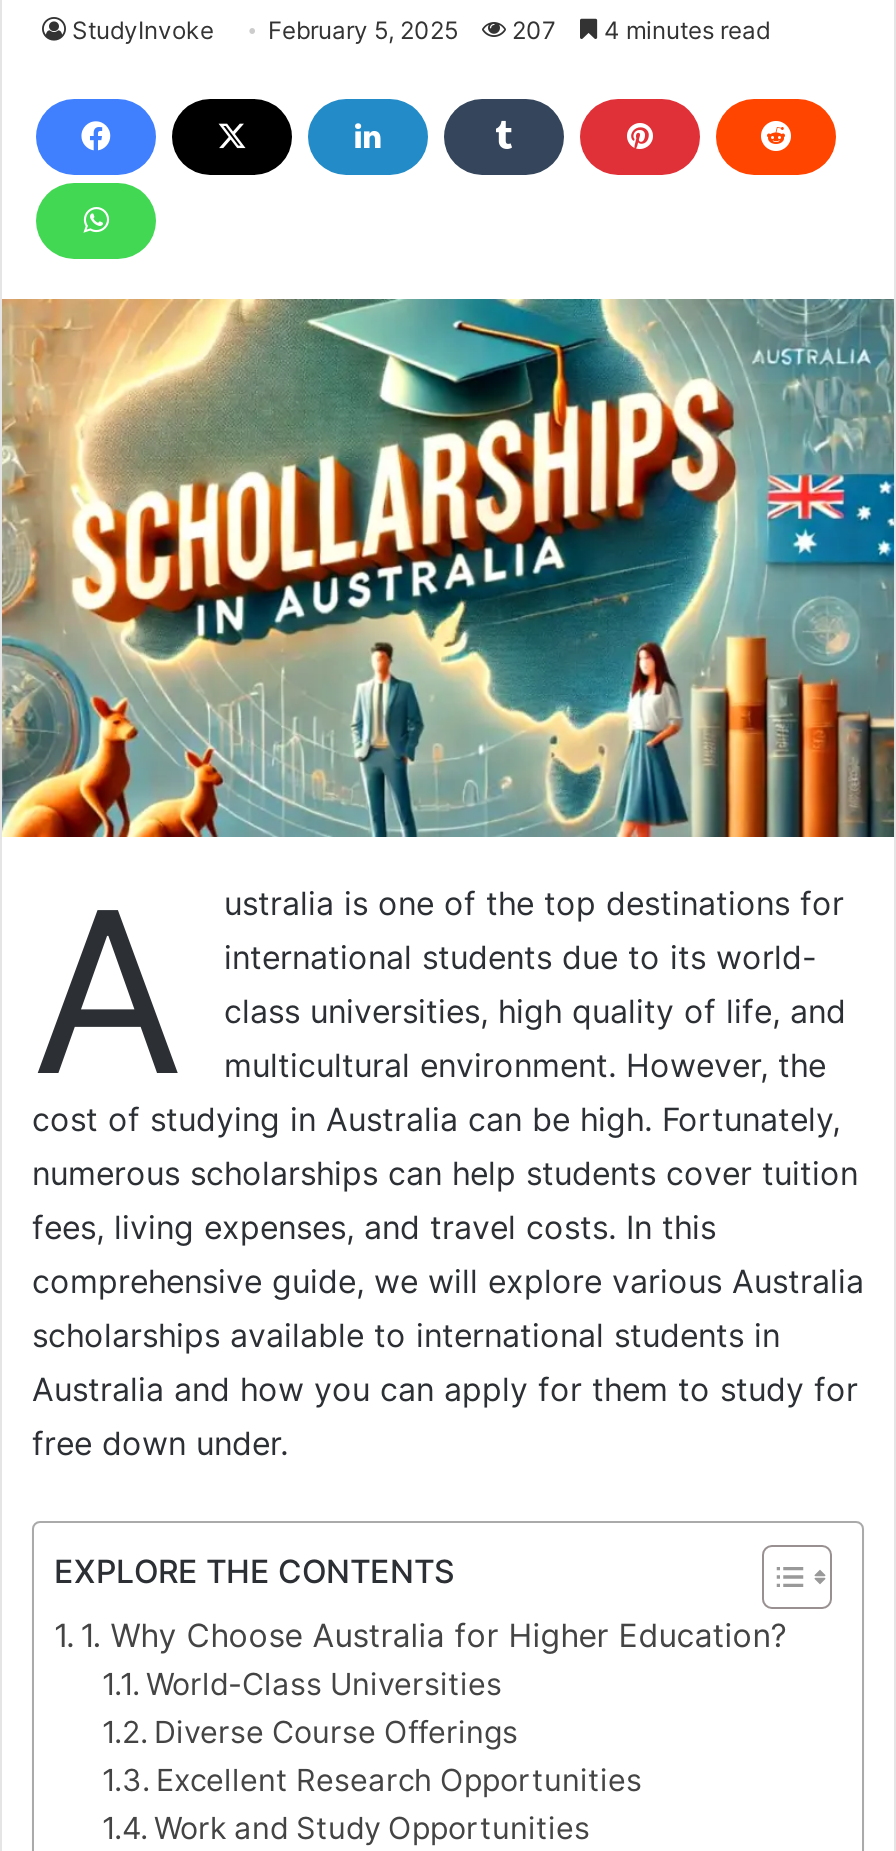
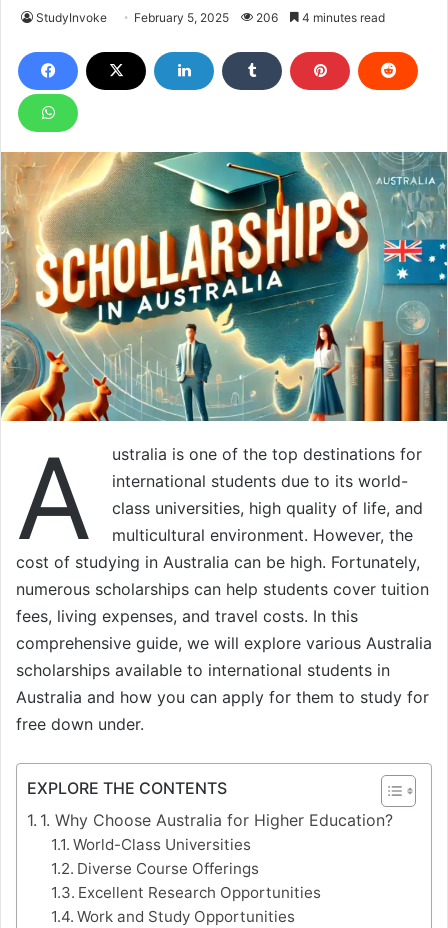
[72,15,770,45] StudyInvoke February 5, 2025 207 4 minutes read -> [36,10,385,25] StudyInvoke February 5, 2025 206 4 minutes read

